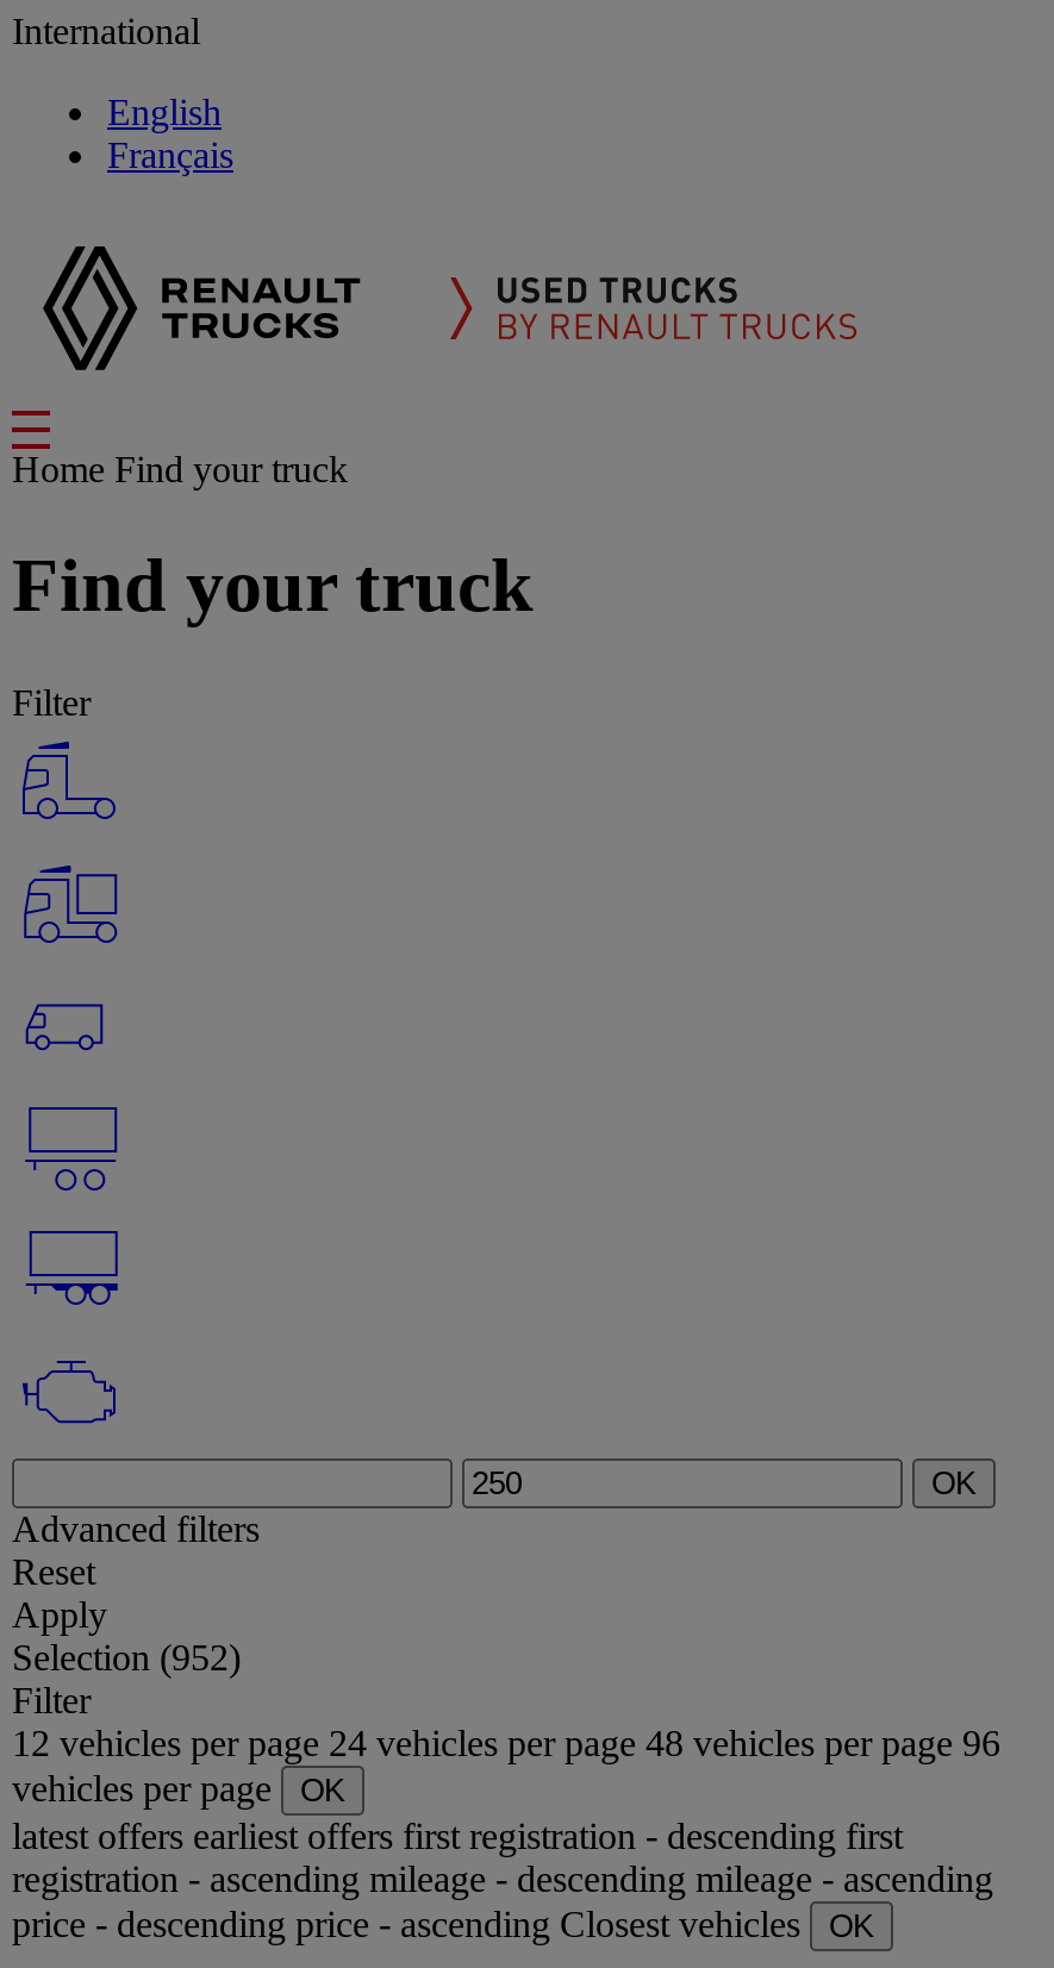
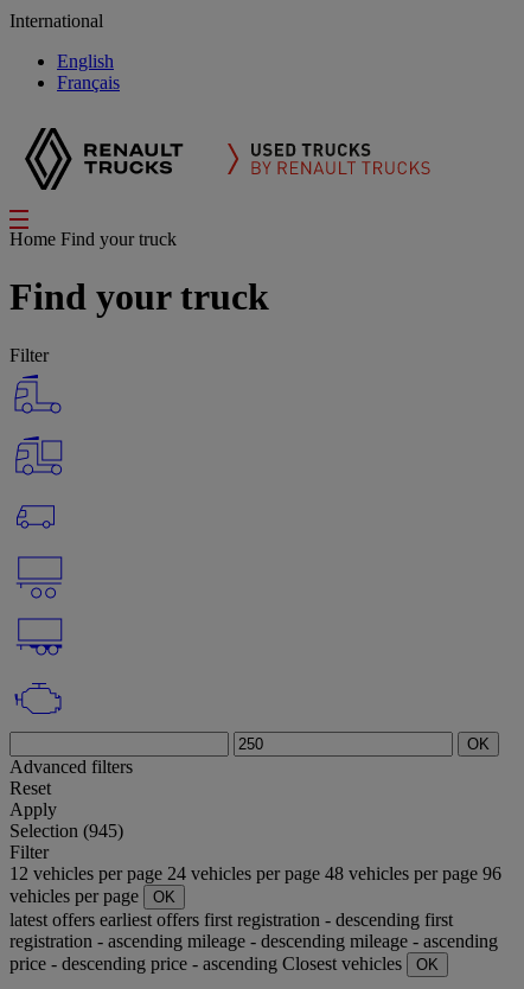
[12,1637,241,1677] Selection (952) -> [9,820,123,841] Selection (945)

